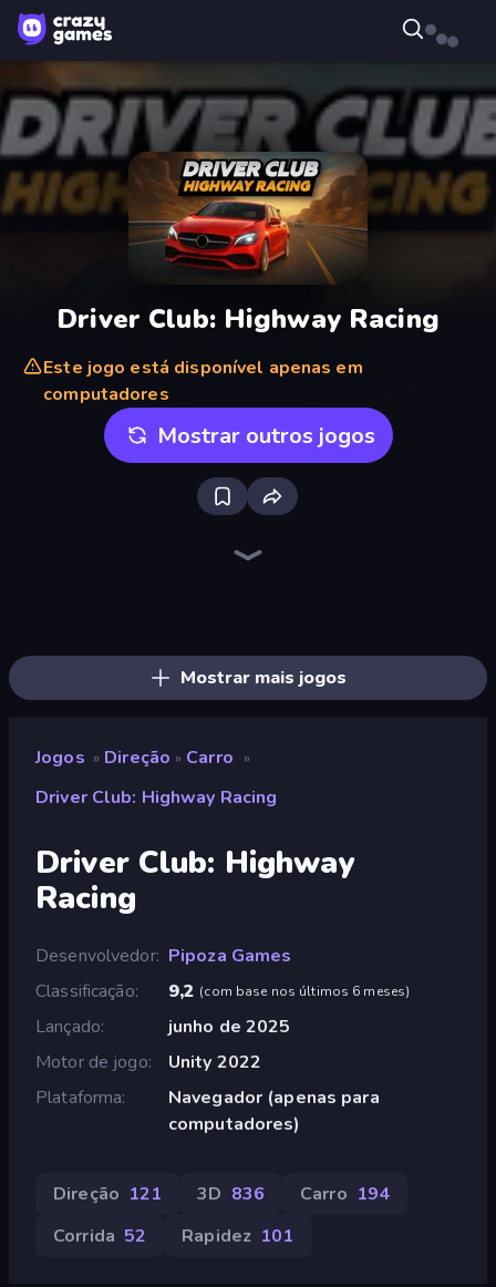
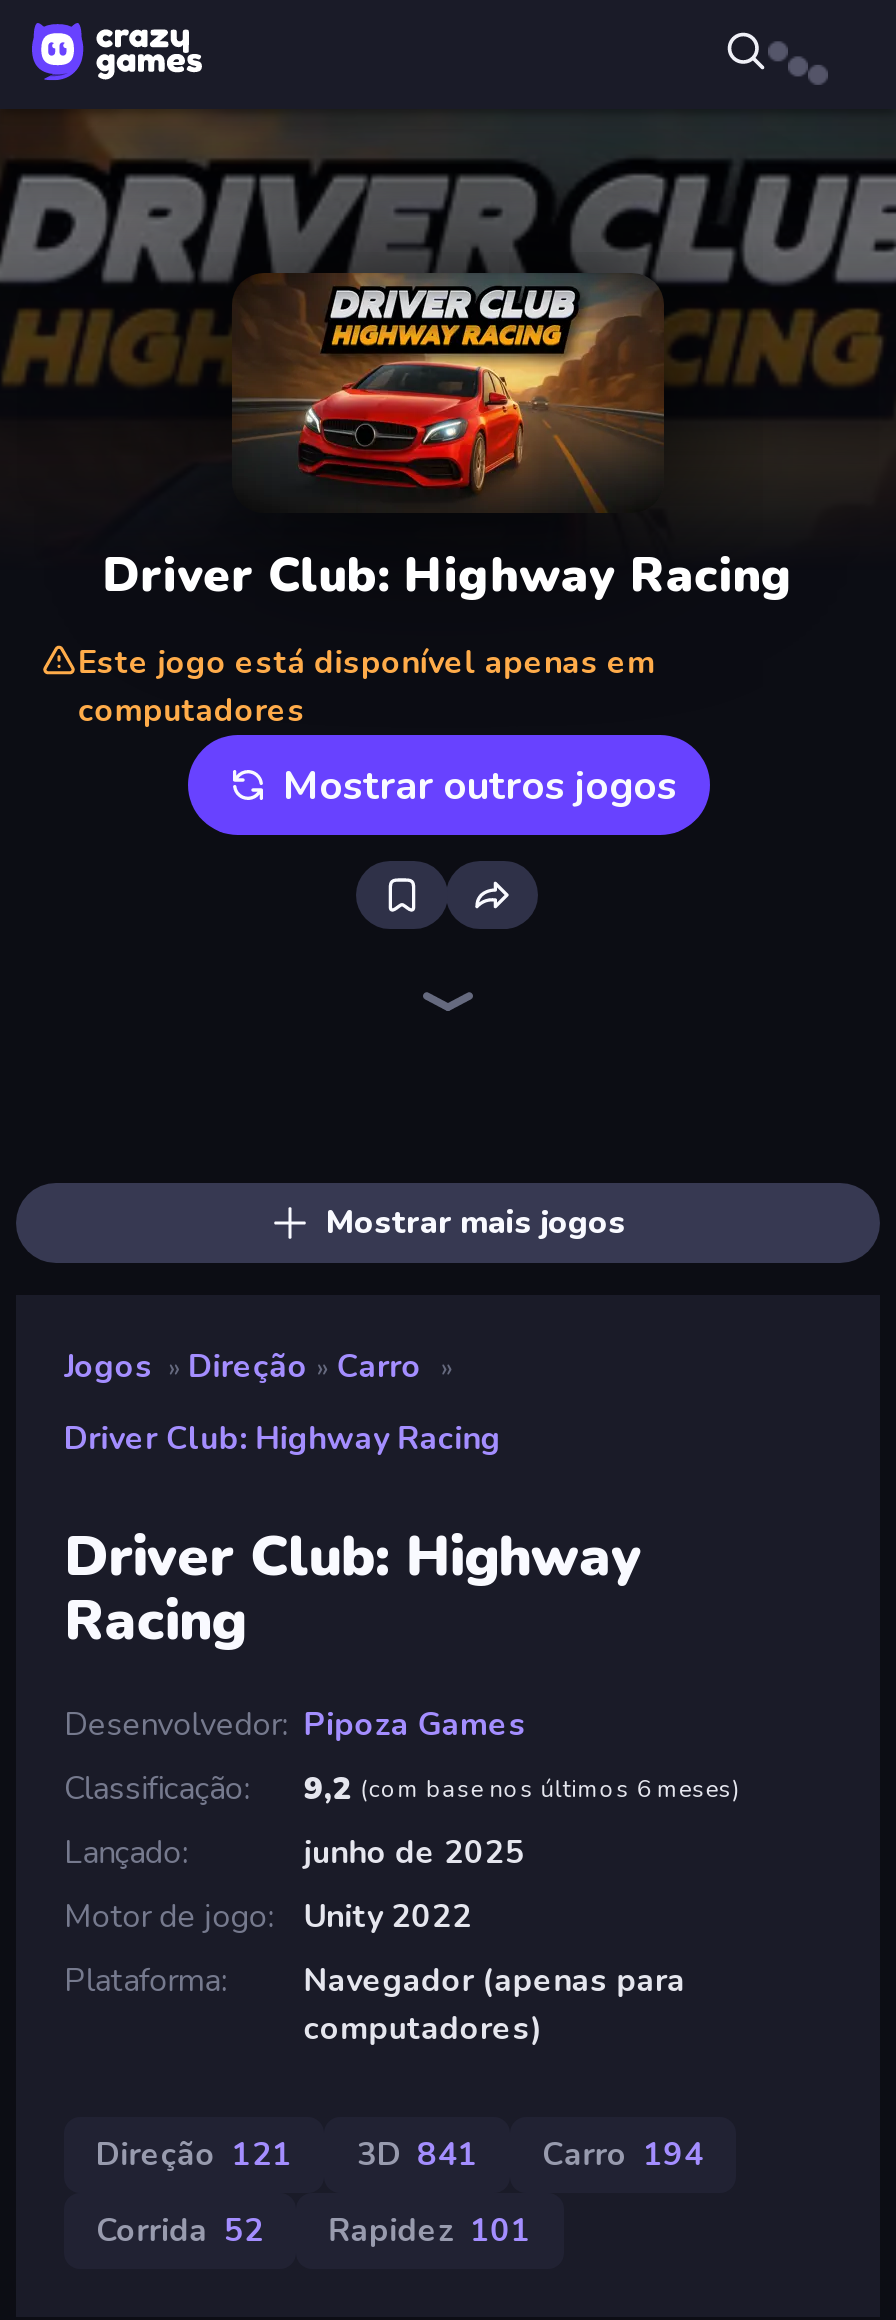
[53,1182,390,1206] Direção 121 3D 836 Carro 194 -> [96,2133,704,2177] Direção 121 3D 841 Carro 194

